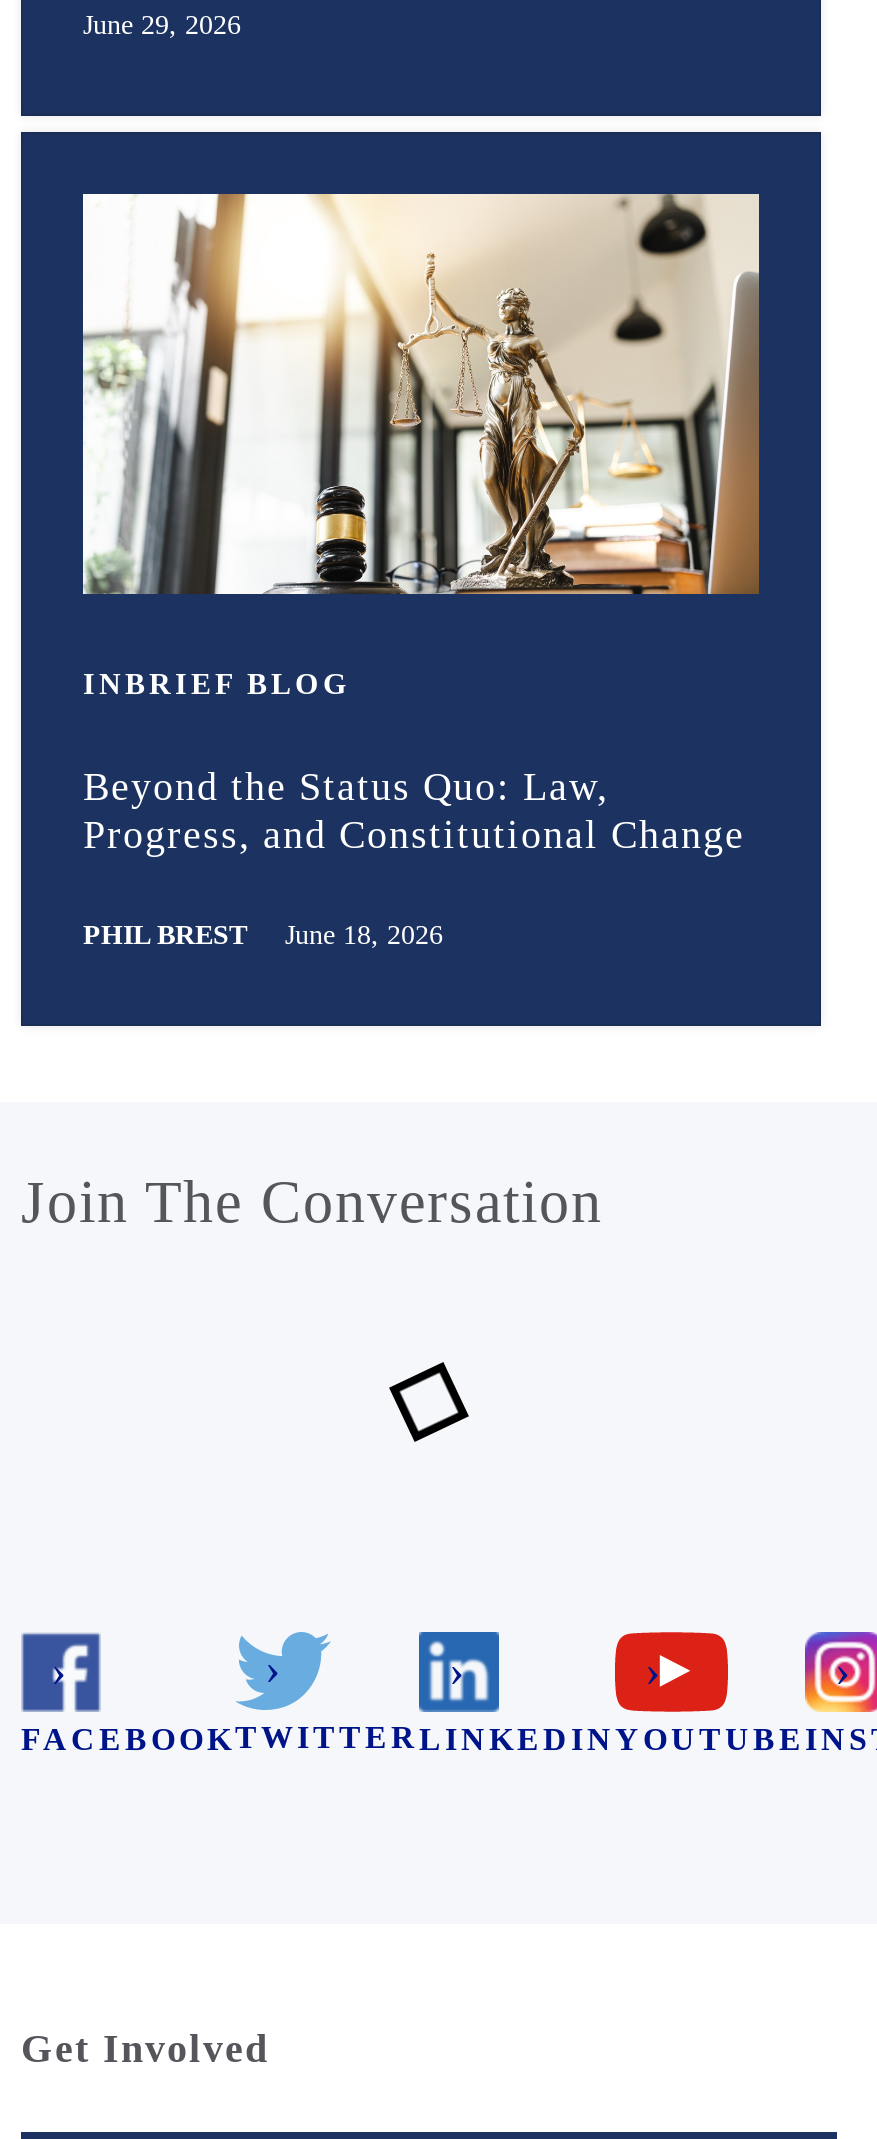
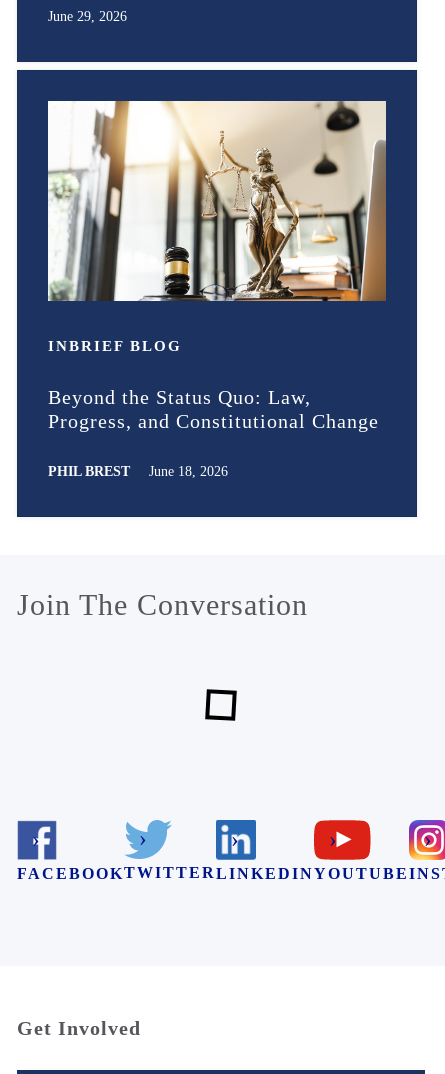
[387,1360,471,1444] [image] -> [201,685,241,725] [image]

